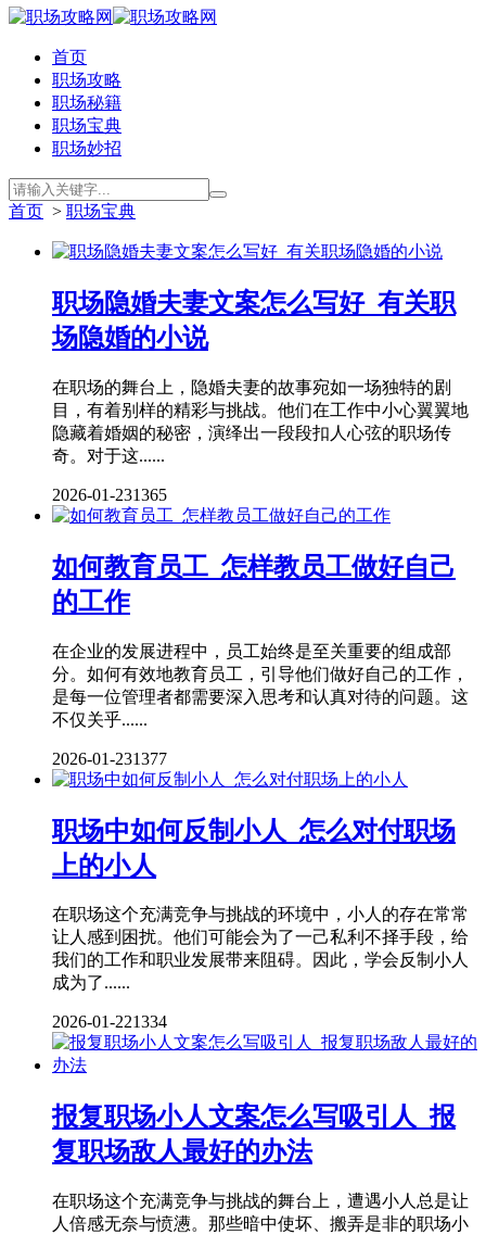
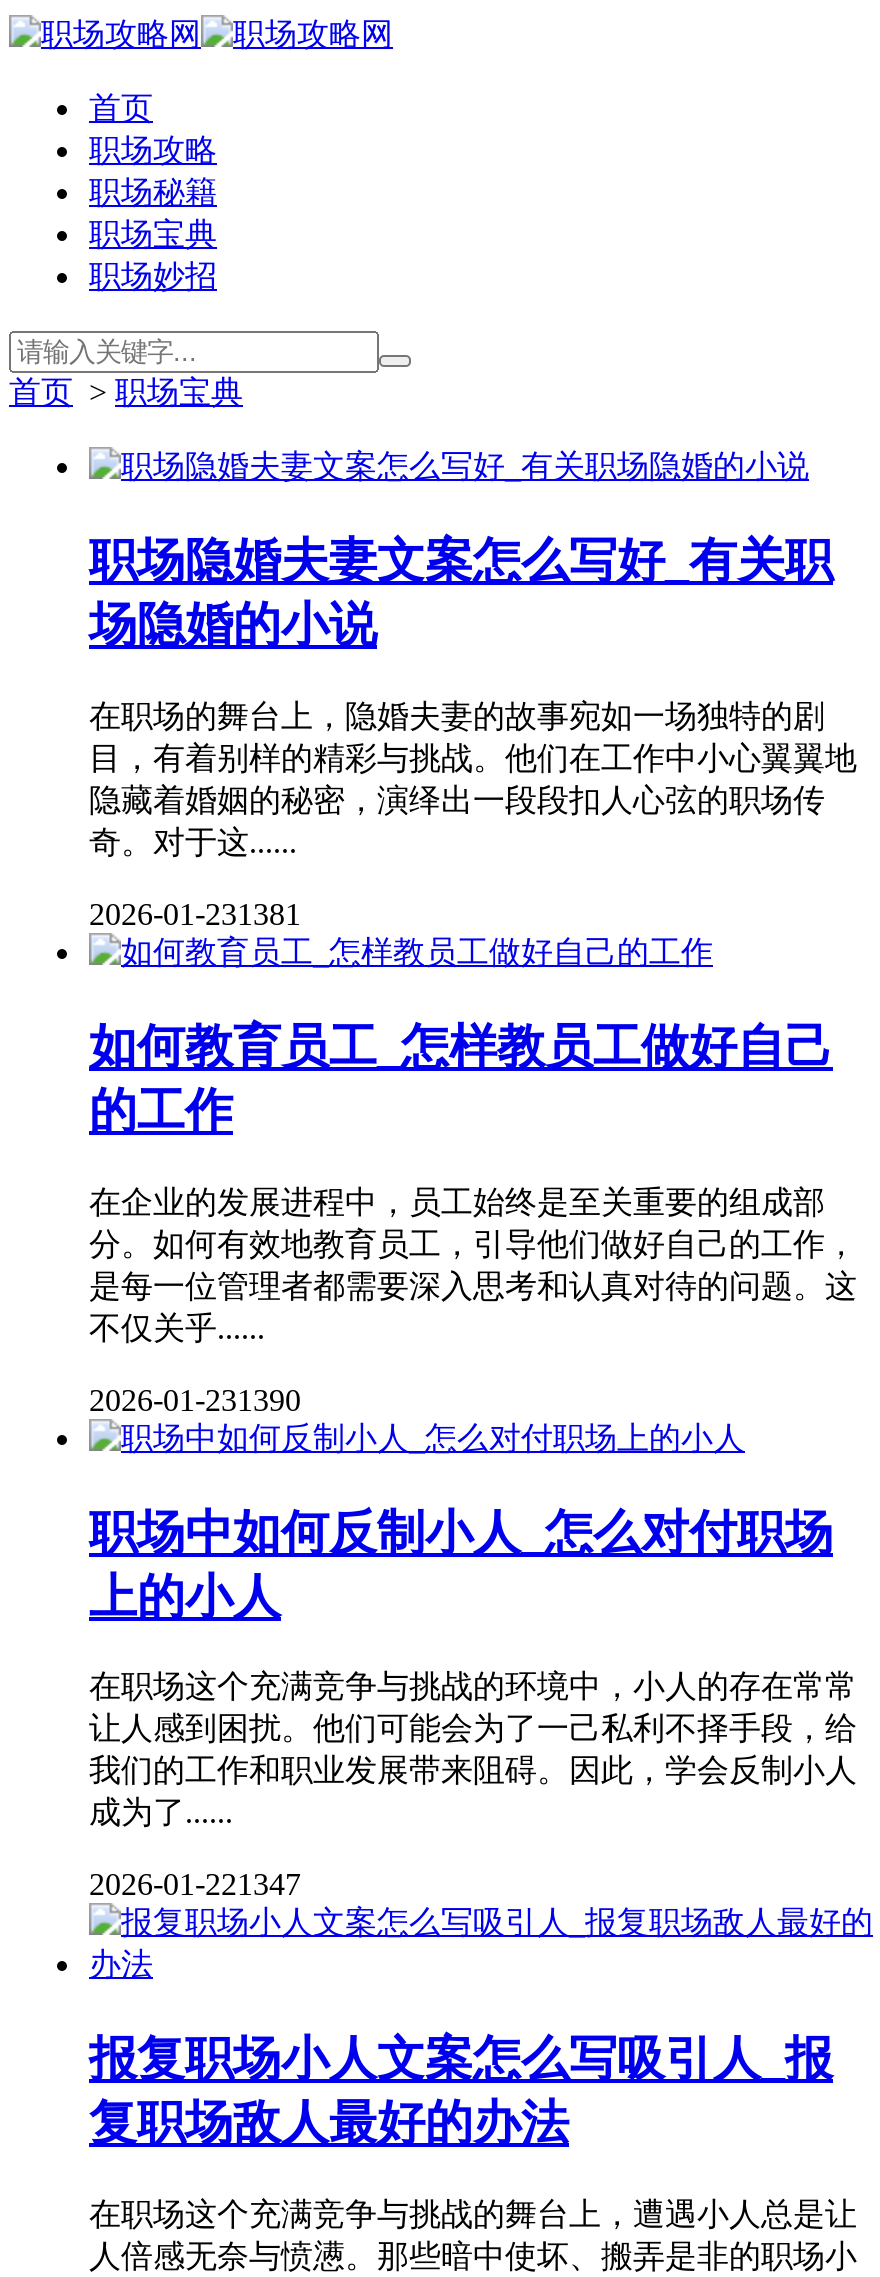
[52,485,167,504] 2026-01-231365 -> [89,897,301,931] 2026-01-231381
[52,749,167,768] 2026-01-231377 -> [89,1382,301,1416] 2026-01-231390
[52,1013,167,1031] 2026-01-221334 -> [89,1868,301,1902] 2026-01-221347

